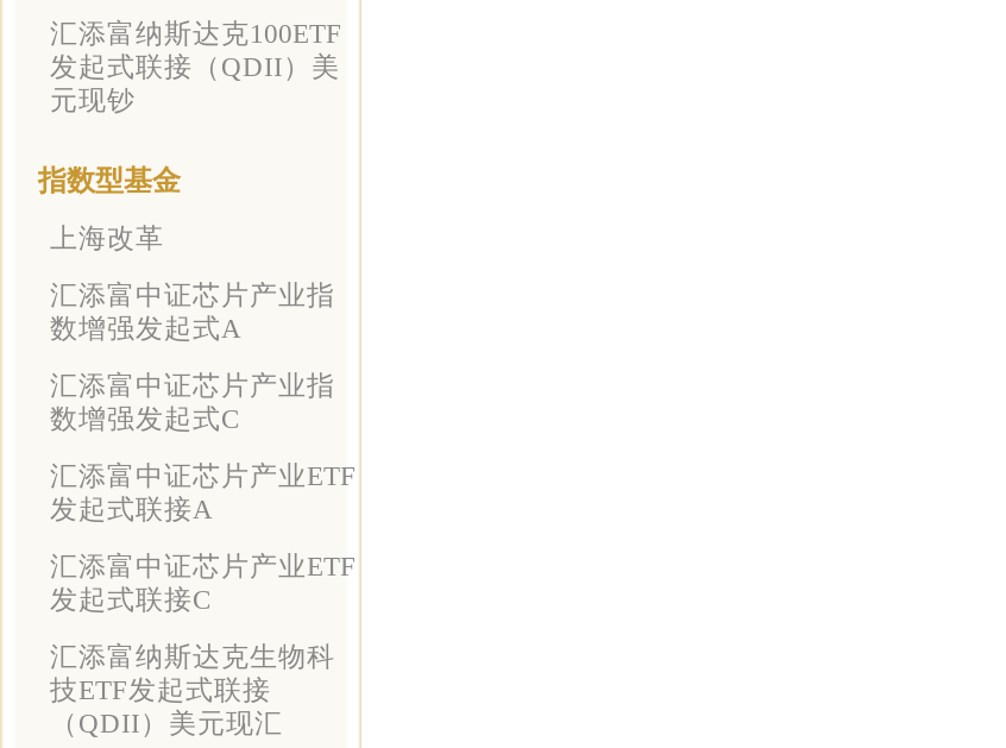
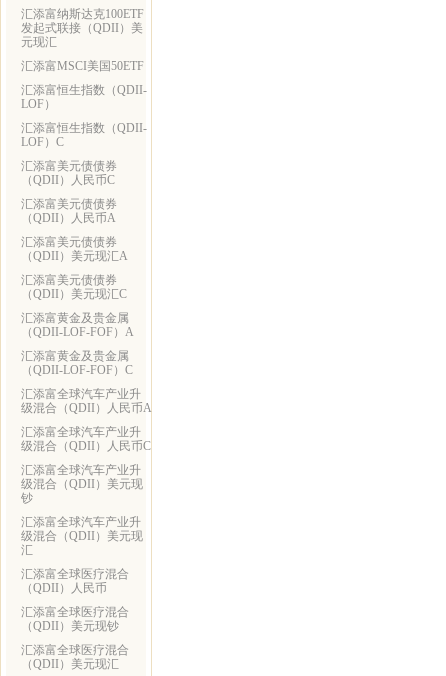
[38,86,357,704] 元现钞 | 指数型基金 | 上海改革 | 汇添富中证芯片产业指 | 数增强发起式A | 汇添富中证芯片产业指 | 数增强发起式C | 汇添富中证芯片产业ETF | 发起式联接A | 汇添富中证芯片产业ETF | 发起式联接C | 汇添富纳斯达克生物科 | 技ETF发起式联接 -> [21,36,152,656] 元现汇 | 汇添富MSCI美国50ETF | 汇添富恒生指数（QDII- | LOF） | 汇添富恒生指数（QDII- | LOF）C | 汇添富美元债债券 | （QDII）人民币C | 汇添富美元债债券 | （QDII）人民币A | 汇添富美元债债券 | （QDII）美元现汇A | 汇添富美元债债券 | （QDII）美元现汇C | 汇添富黄金及贵金属 | （QDII-LOF-FOF）A | 汇添富黄金及贵金属 | （QDII-LOF-FOF）C | 汇添富全球汽车产业升 | 级混合（QDII）人民币A | 汇添富全球汽车产业升 | 级混合（QDII）人民币C | 汇添富全球汽车产业升 | 级混合（QDII）美元现 | 钞 | 汇添富全球汽车产业升 | 级混合（QDII）美元现 | 汇 | 汇添富全球医疗混合 | （QDII）人民币 | 汇添富全球医疗混合 | （QDII）美元现钞 | 汇添富全球医疗混合

